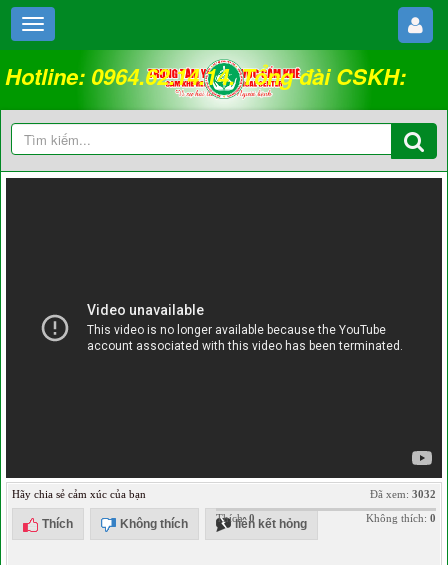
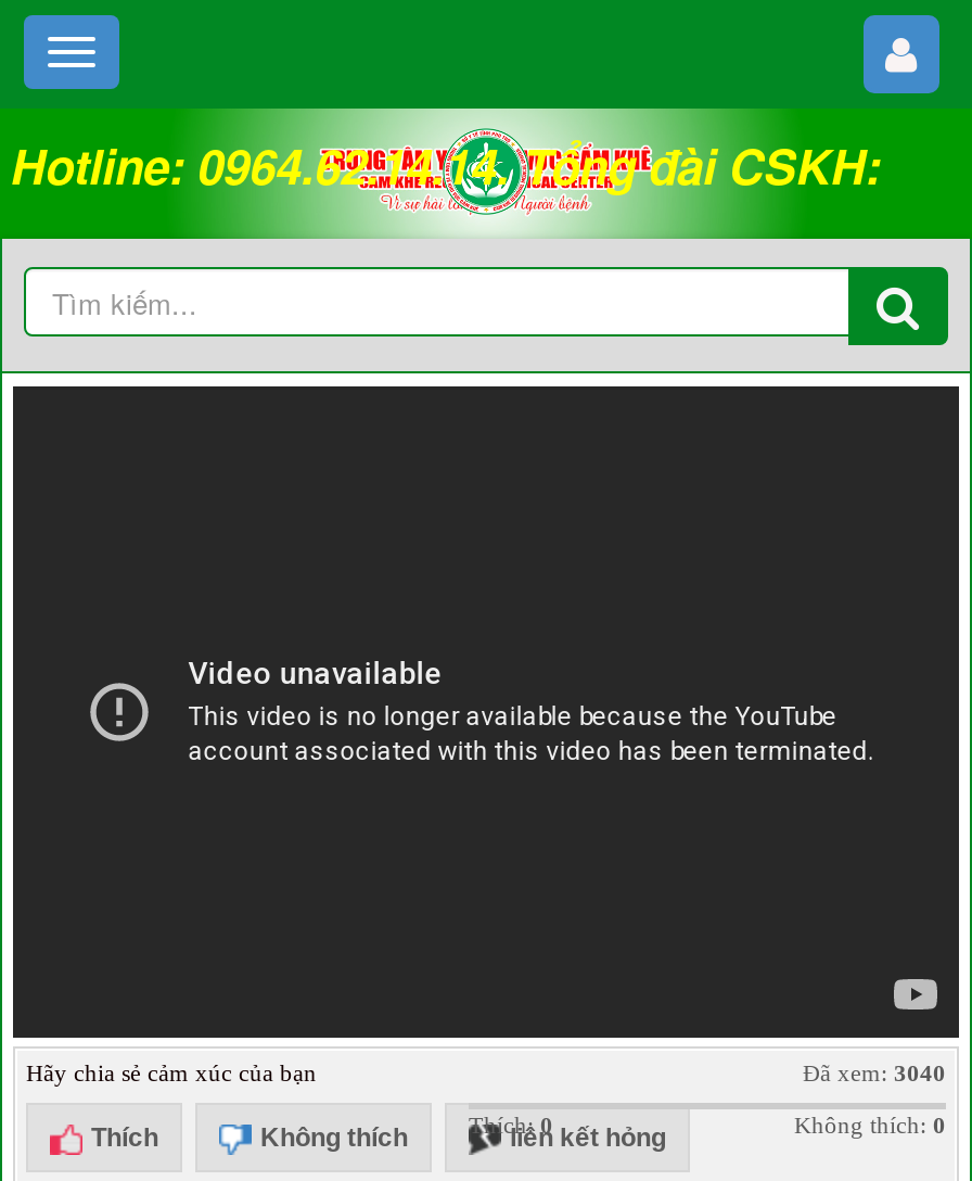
[370,488,436,500] Đã xem: 3032 -> [803,1060,946,1086] Đã xem: 3040

